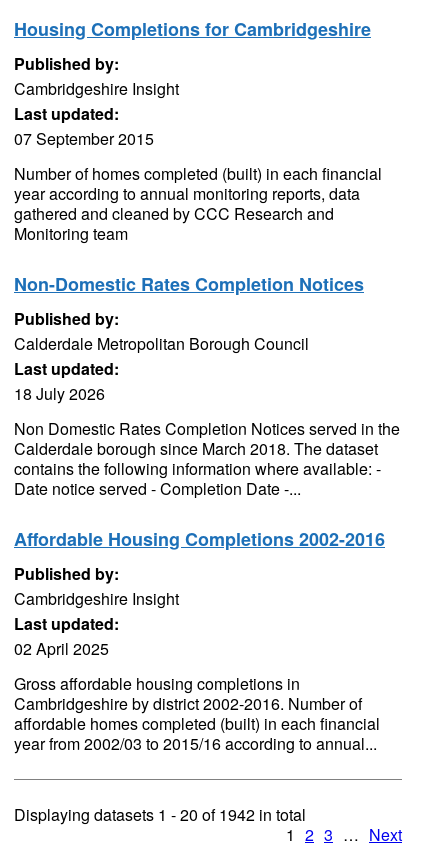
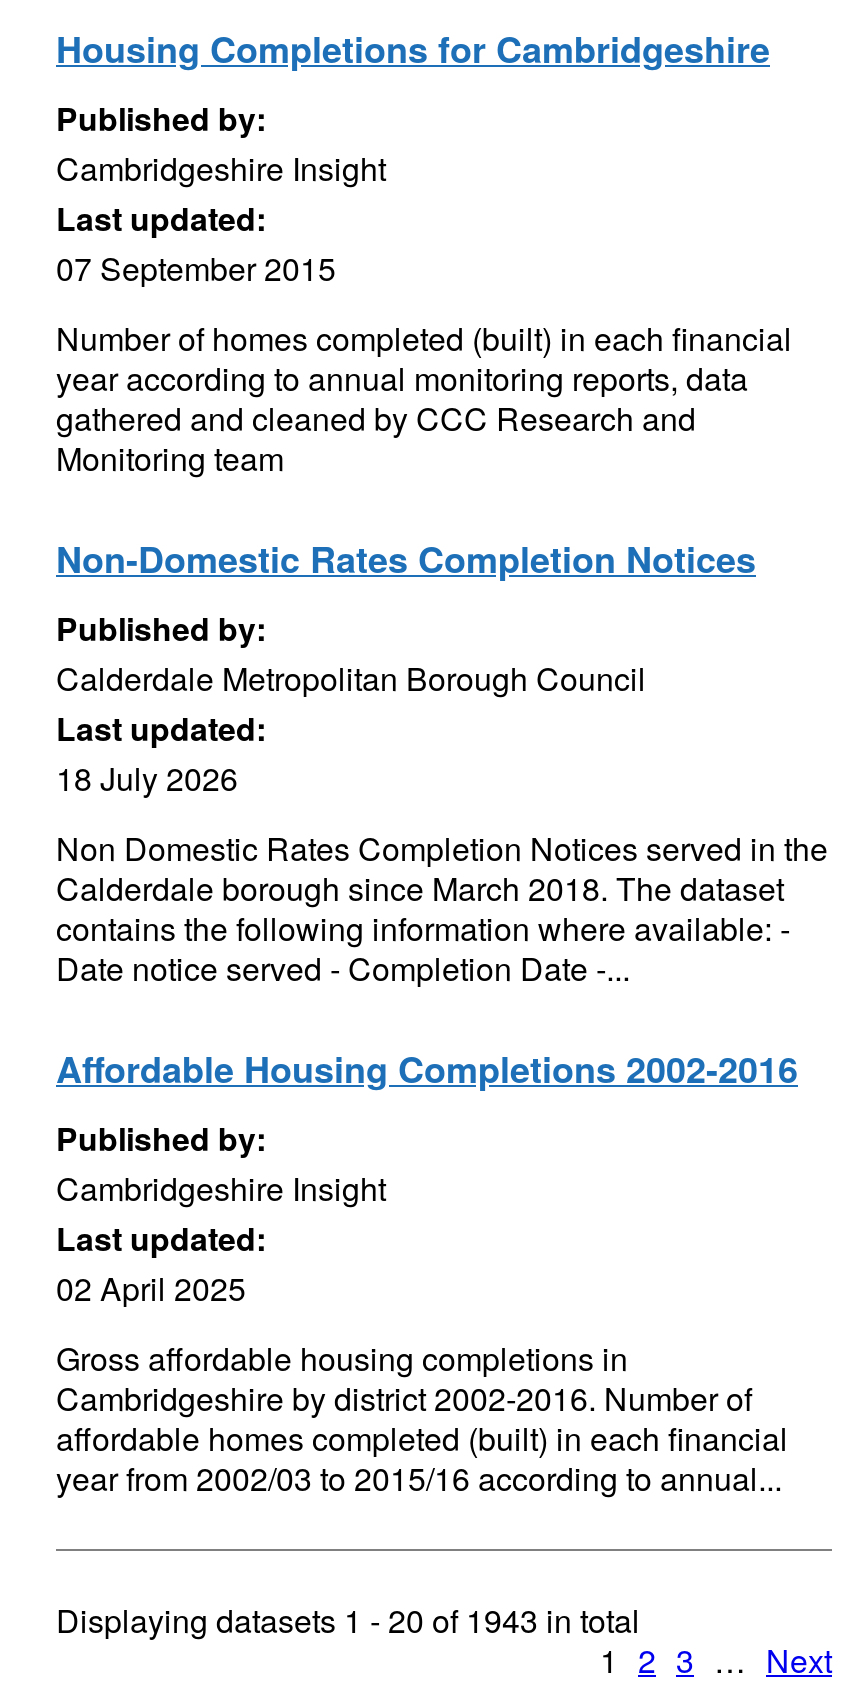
[14,803,306,826] Displaying datasets 1 - 20 of 1942 in total -> [56,1597,640,1643] Displaying datasets 1 - 20 of 1943 in total

